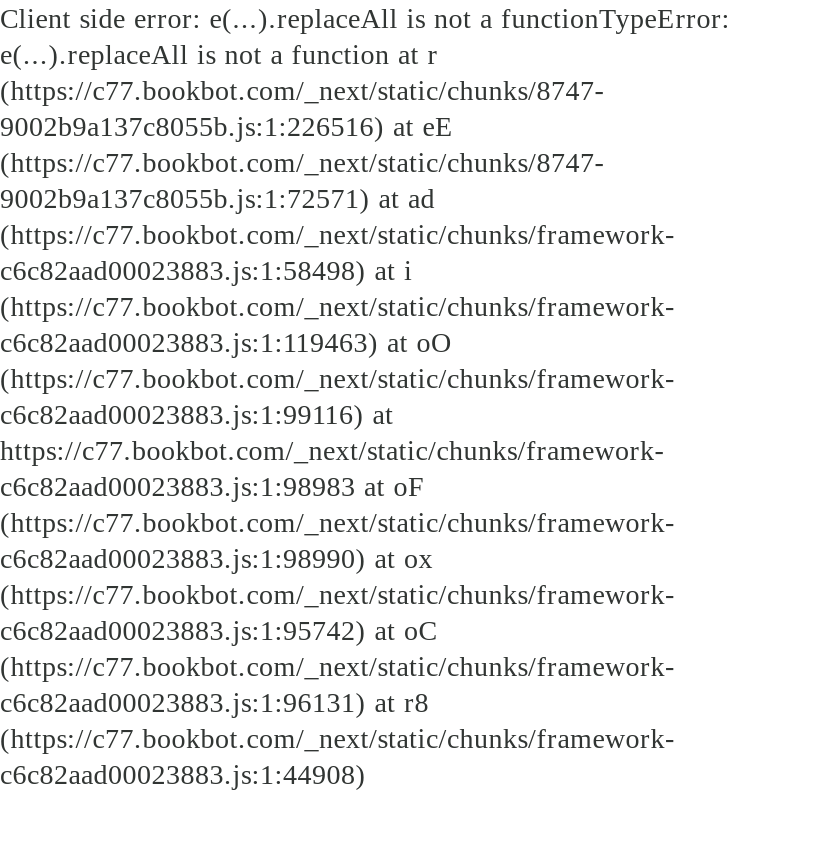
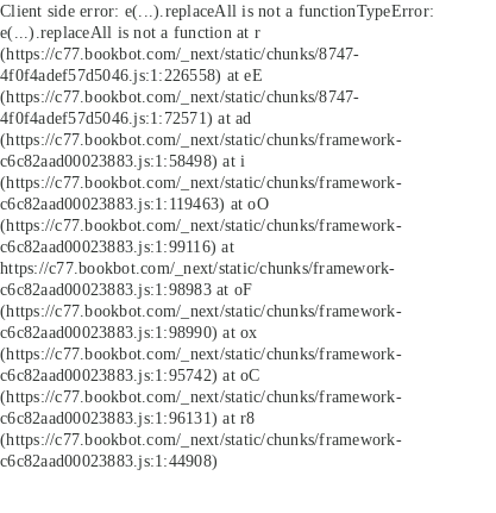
[0,110,454,142] 9002b9a137c8055b.js:1:226516) at eE -> [0,65,263,85] 4f0f4adef57d5046.js:1:226558) at eE
[0,182,435,214] 9002b9a137c8055b.js:1:72571) at ad -> [0,108,252,127] 4f0f4adef57d5046.js:1:72571) at ad

